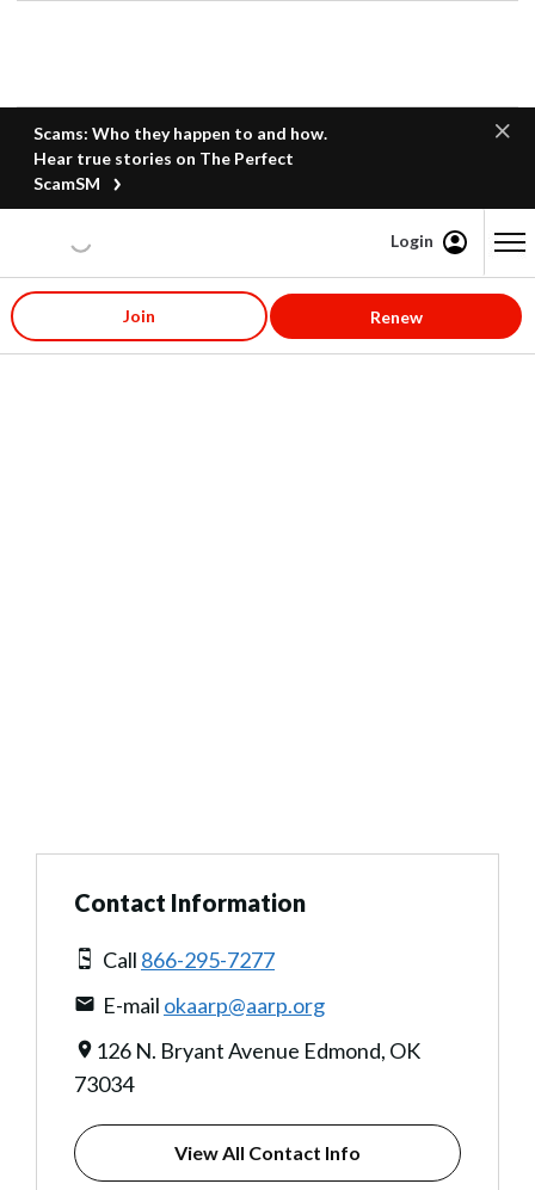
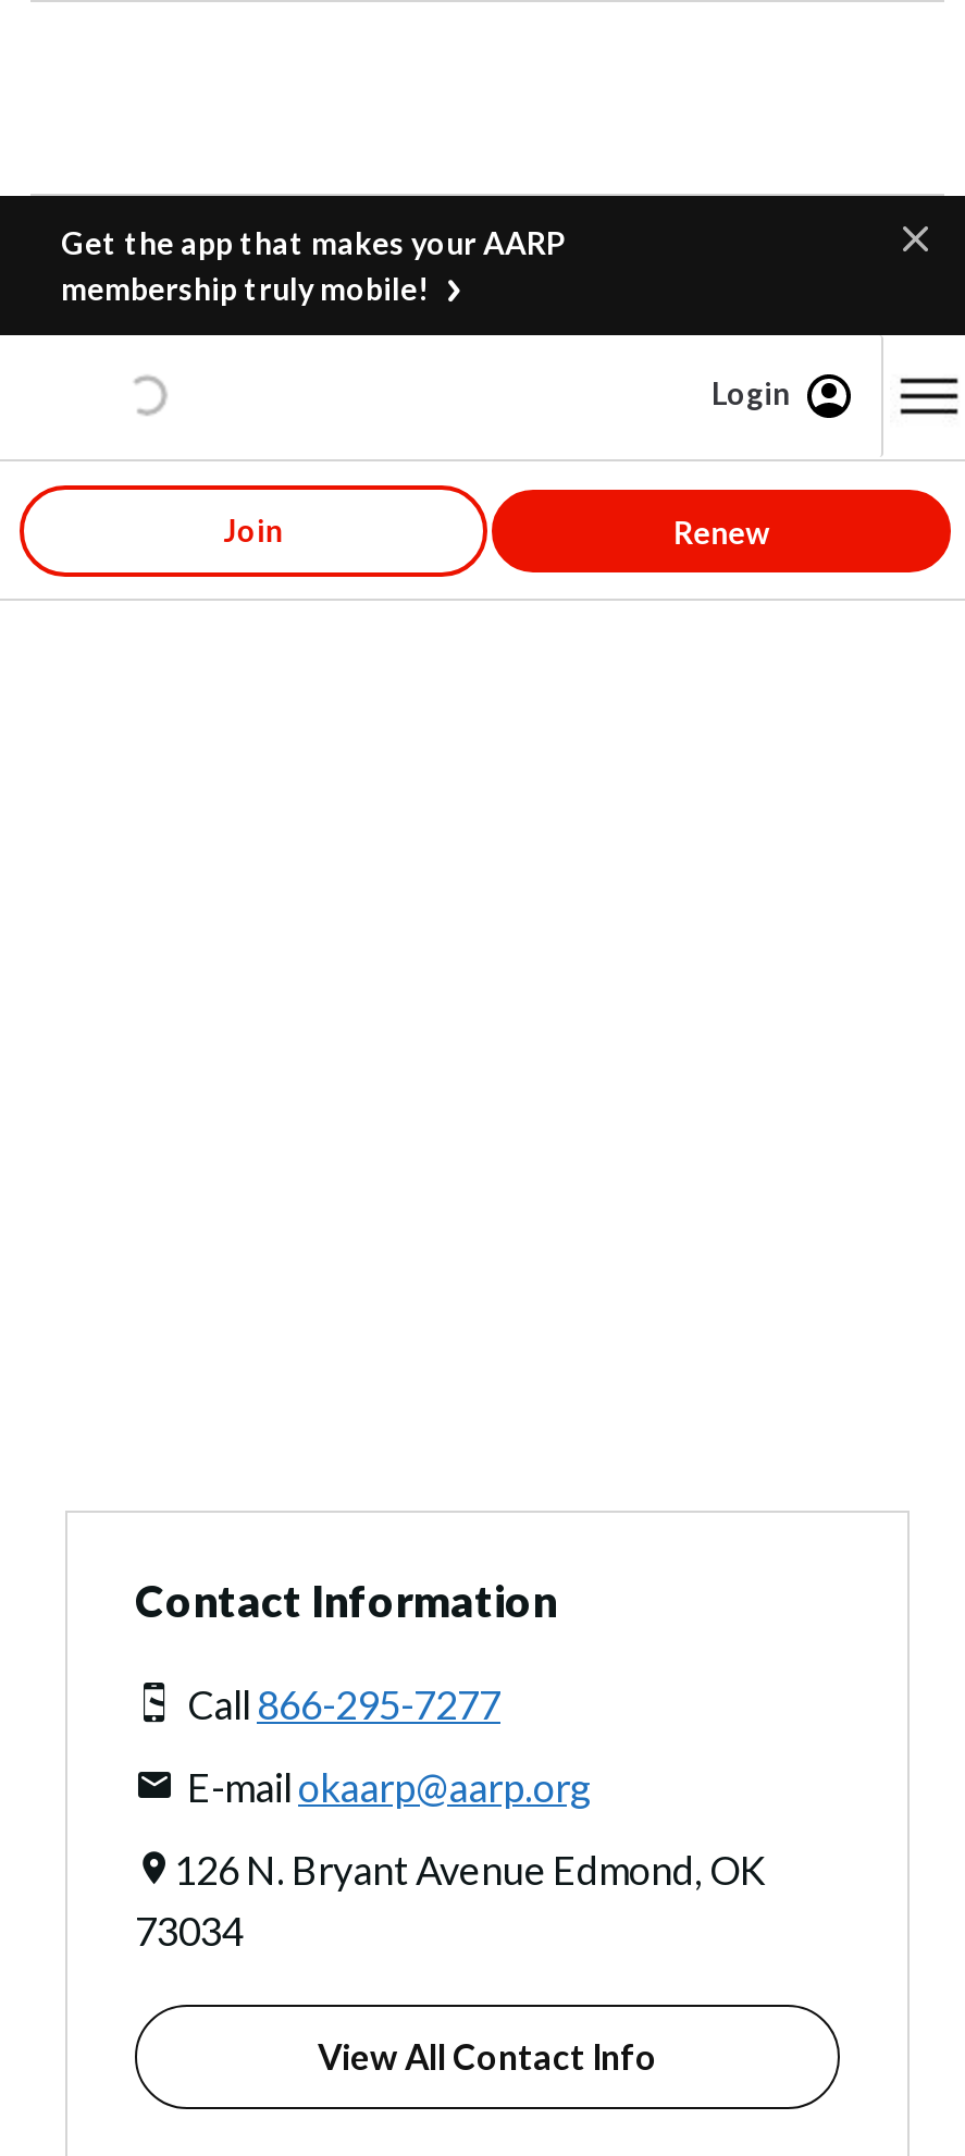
[33,123,327,193] Scams: Who they happen to and how. | Hear true stories on The Perfect | ScamSM -> [61,224,566,307] Get the app that makes your AARP | membership truly mobile!

